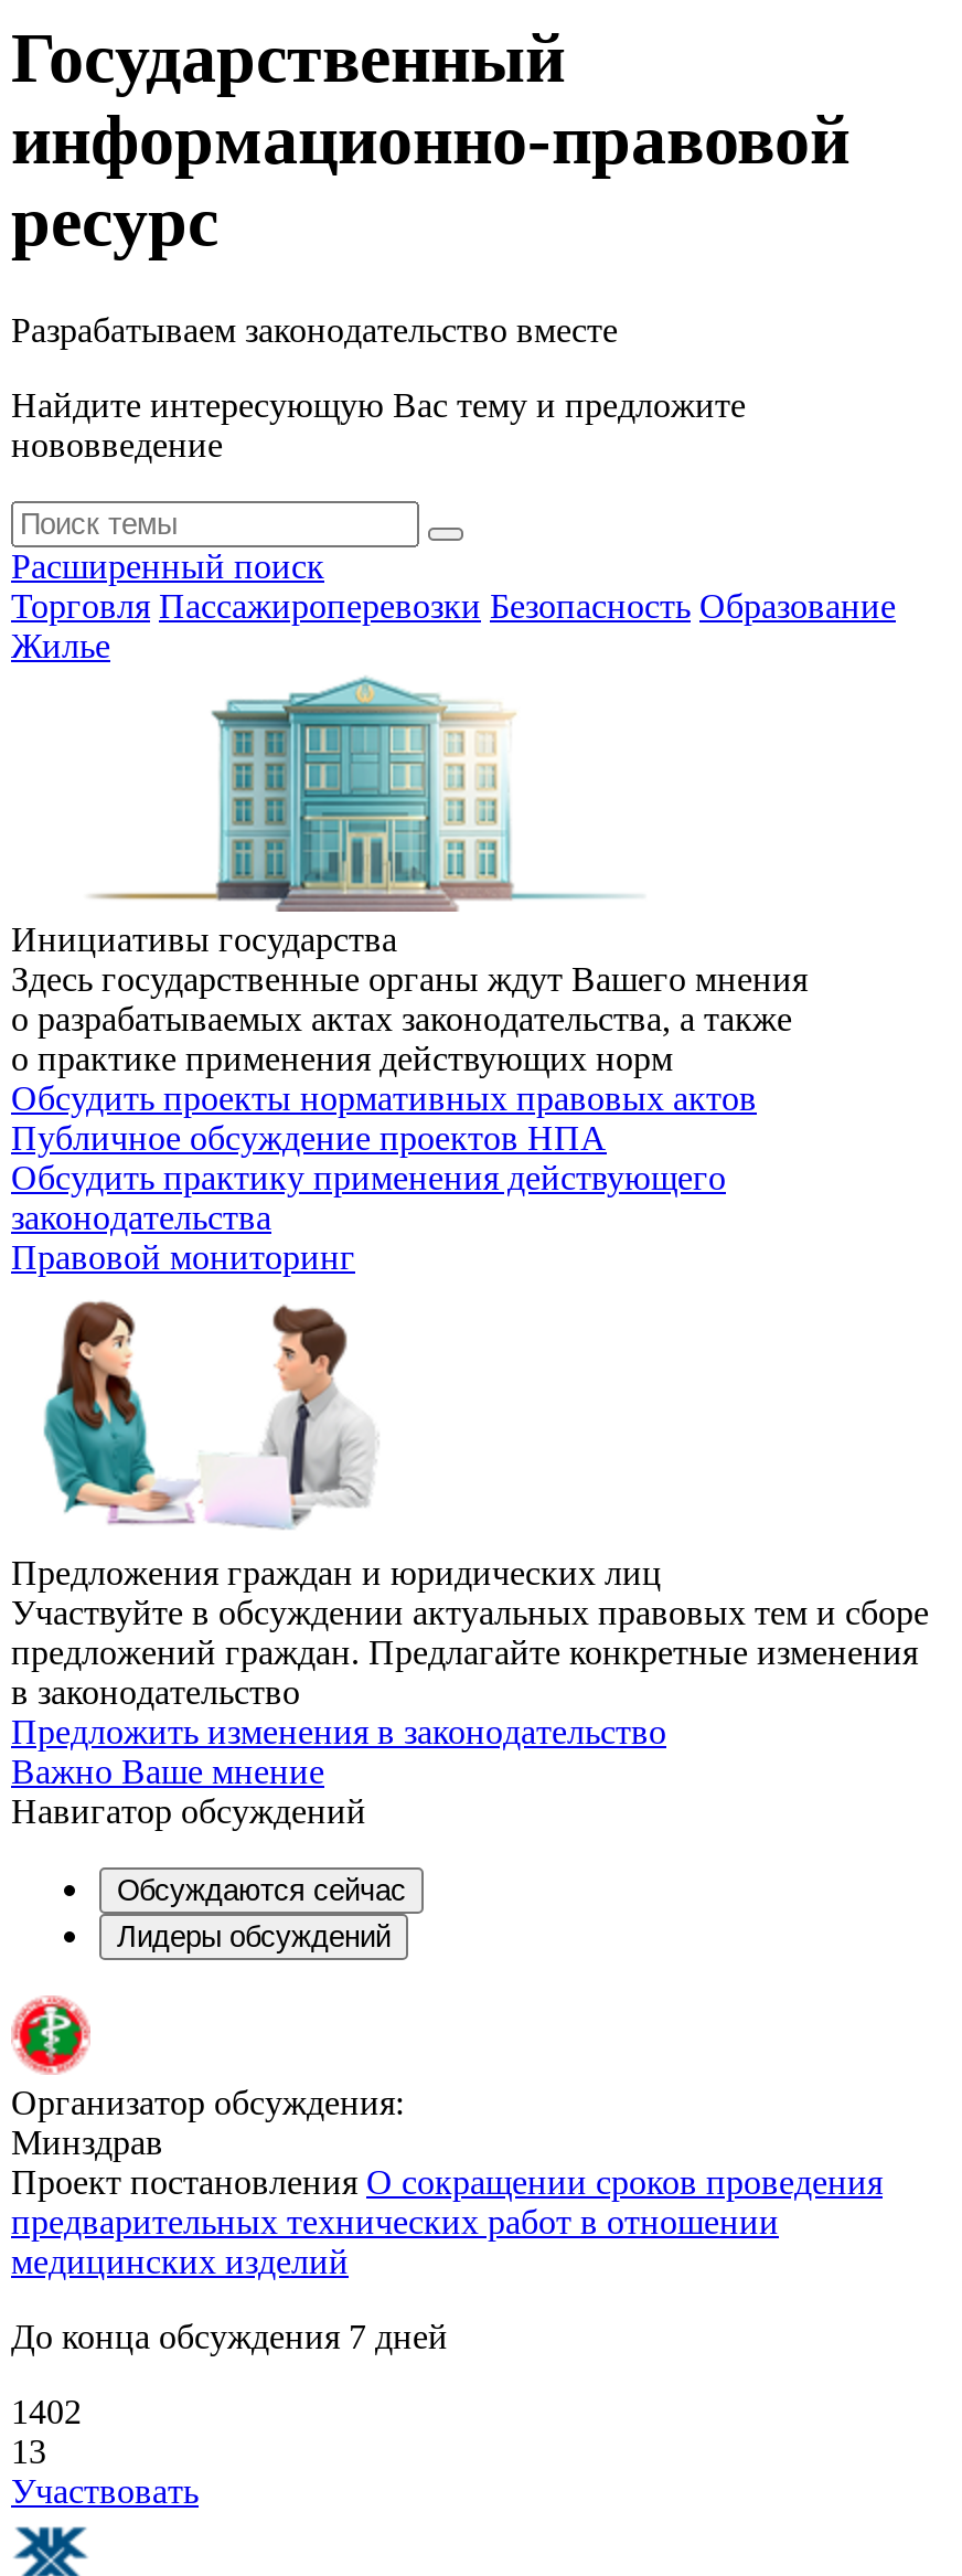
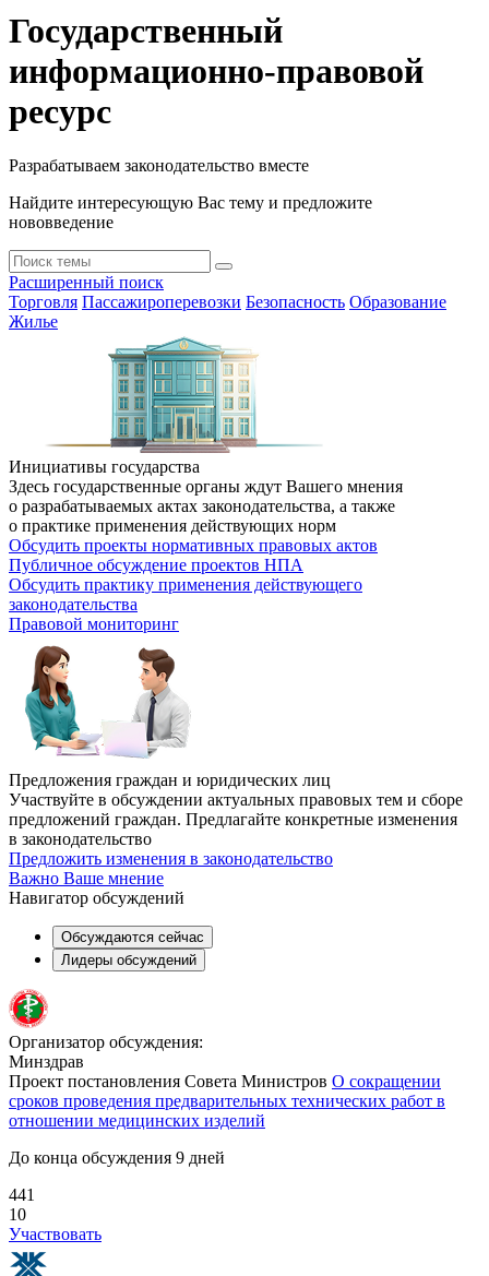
[11,2163,883,2280] Проект постановления О сокращении сроков проведения | предварительных технических работ в отношении | медицинских изделий -> [9,1072,445,1130] Проект постановления Совета Министров О сокращении | сроков проведения предварительных технических работ в | отношении медицинских изделий
[11,2318,448,2355] До конца обсуждения 7 дней -> [9,1148,225,1167] До конца обсуждения 9 дней
[11,2393,82,2470] 1402 | 13 -> [9,1185,35,1223] 441 | 10

